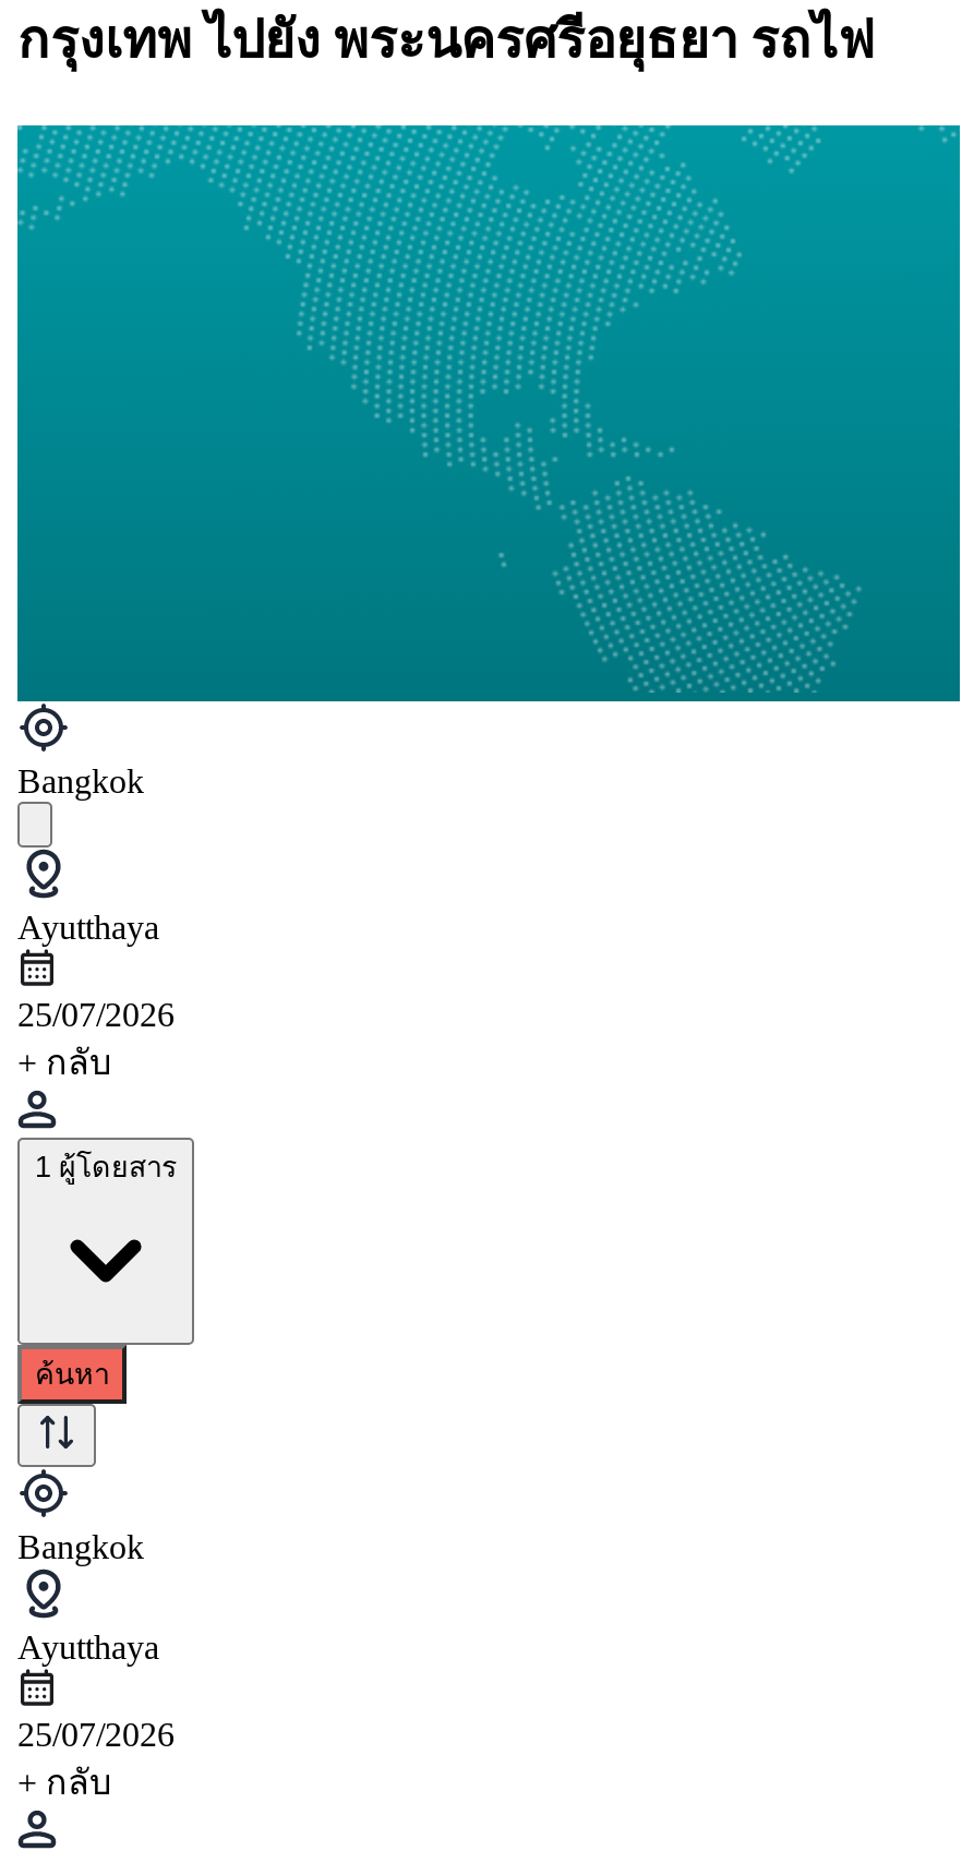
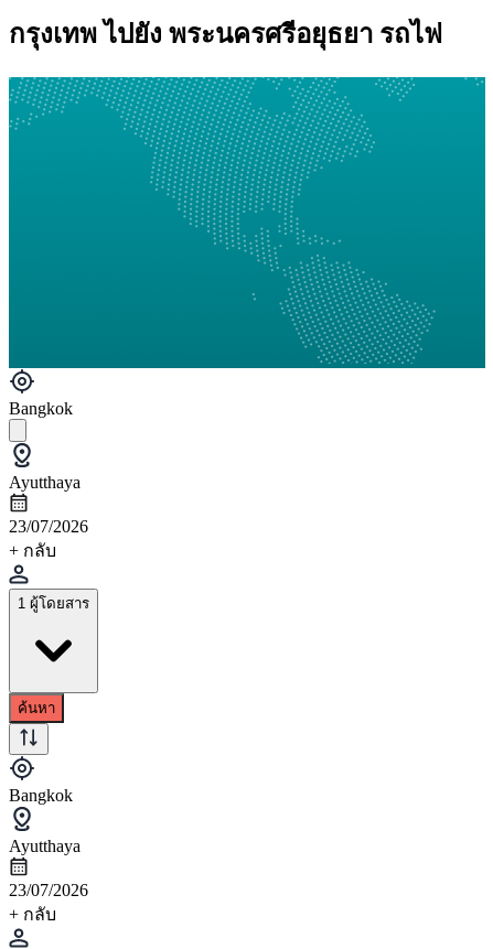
[17,995,175,1033] 25/07/2026 -> [9,517,88,535] 23/07/2026
[17,1715,175,1752] 25/07/2026 -> [9,880,88,899] 23/07/2026

